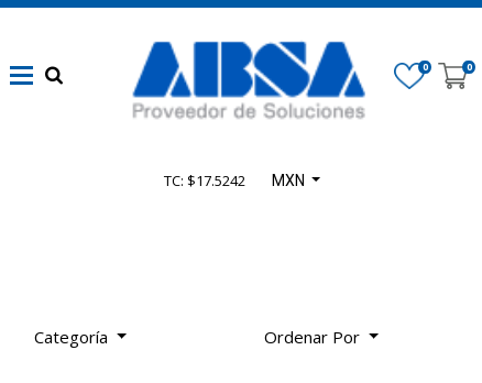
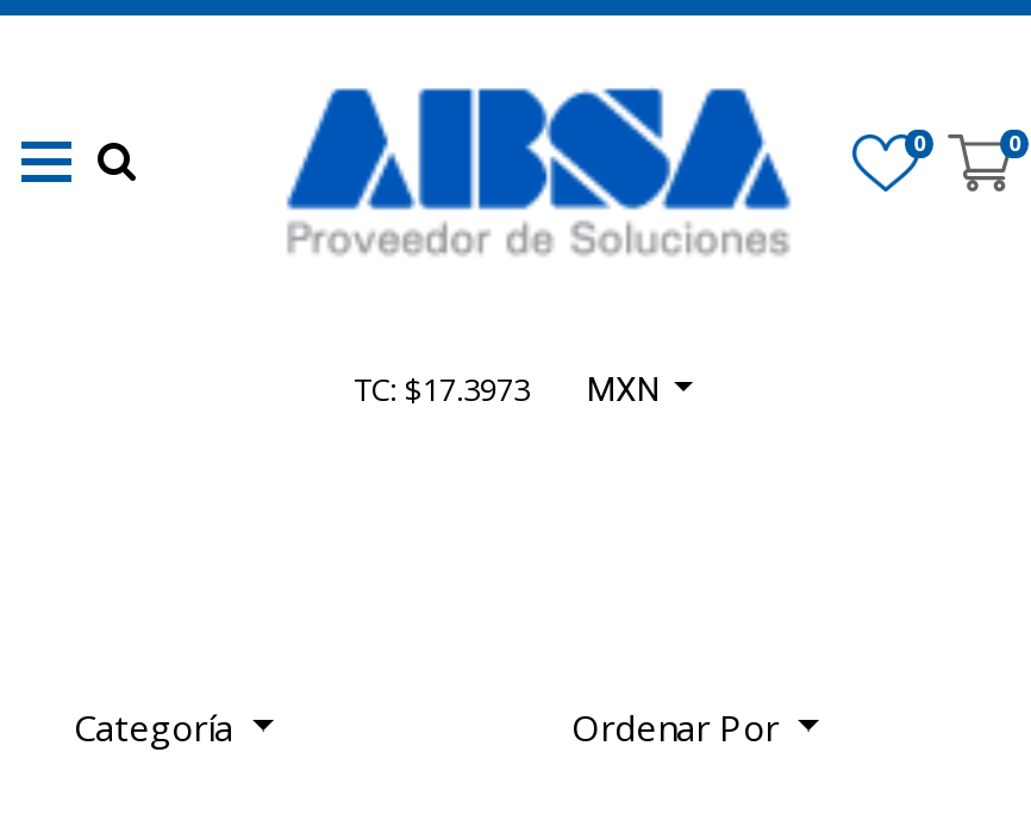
[163,170,308,190] TC: $17.5242 MXN -> [354,367,666,410] TC: $17.3973 MXN

